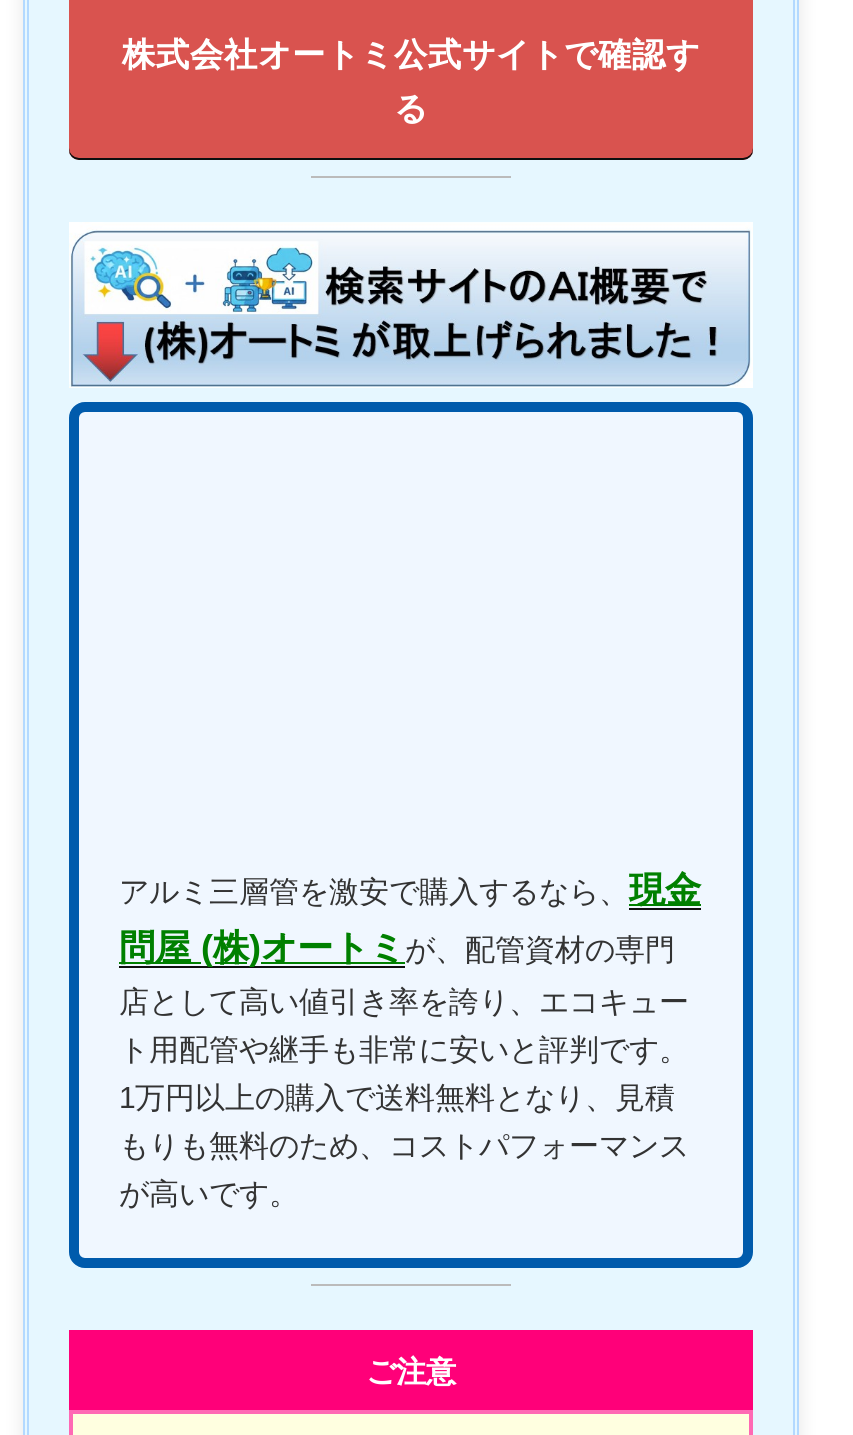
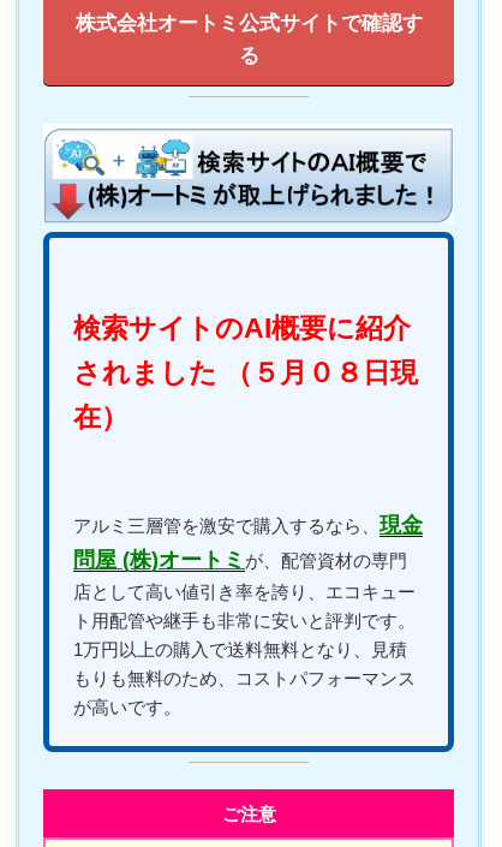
none -> [73,313,418,432] 検索サイトのAI概要に紹介 | されました （５月０８日現 | 在）

